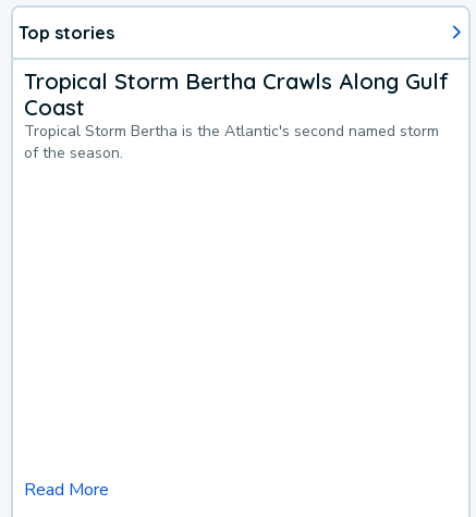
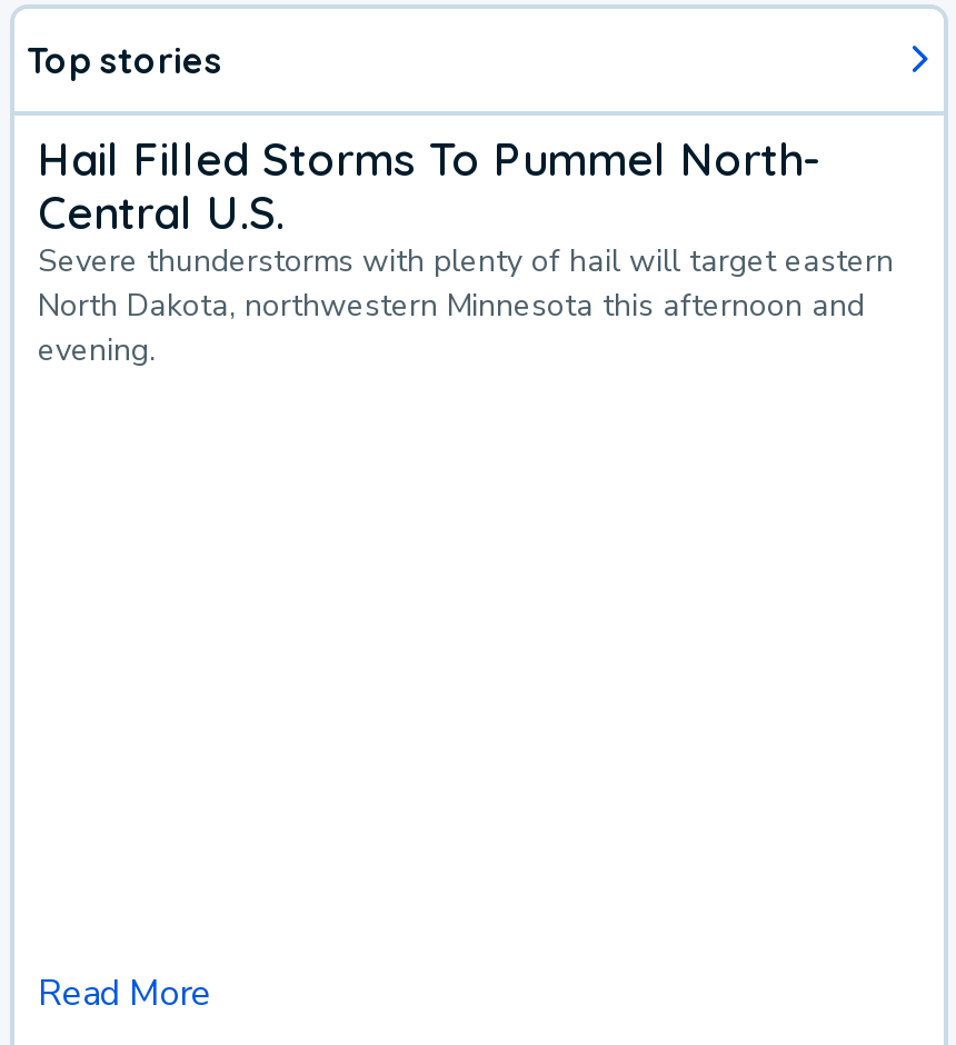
[24,67,449,163] Tropical Storm Bertha Crawls Along Gulf | Coast | Tropical Storm Bertha is the Atlantic's second named storm | of the season. -> [38,131,894,371] Hail Filled Storms To Pummel North- | Central U.S. | Severe thunderstorms with plenty of hail will target eastern | North Dakota, northwestern Minnesota this afternoon and | evening.

